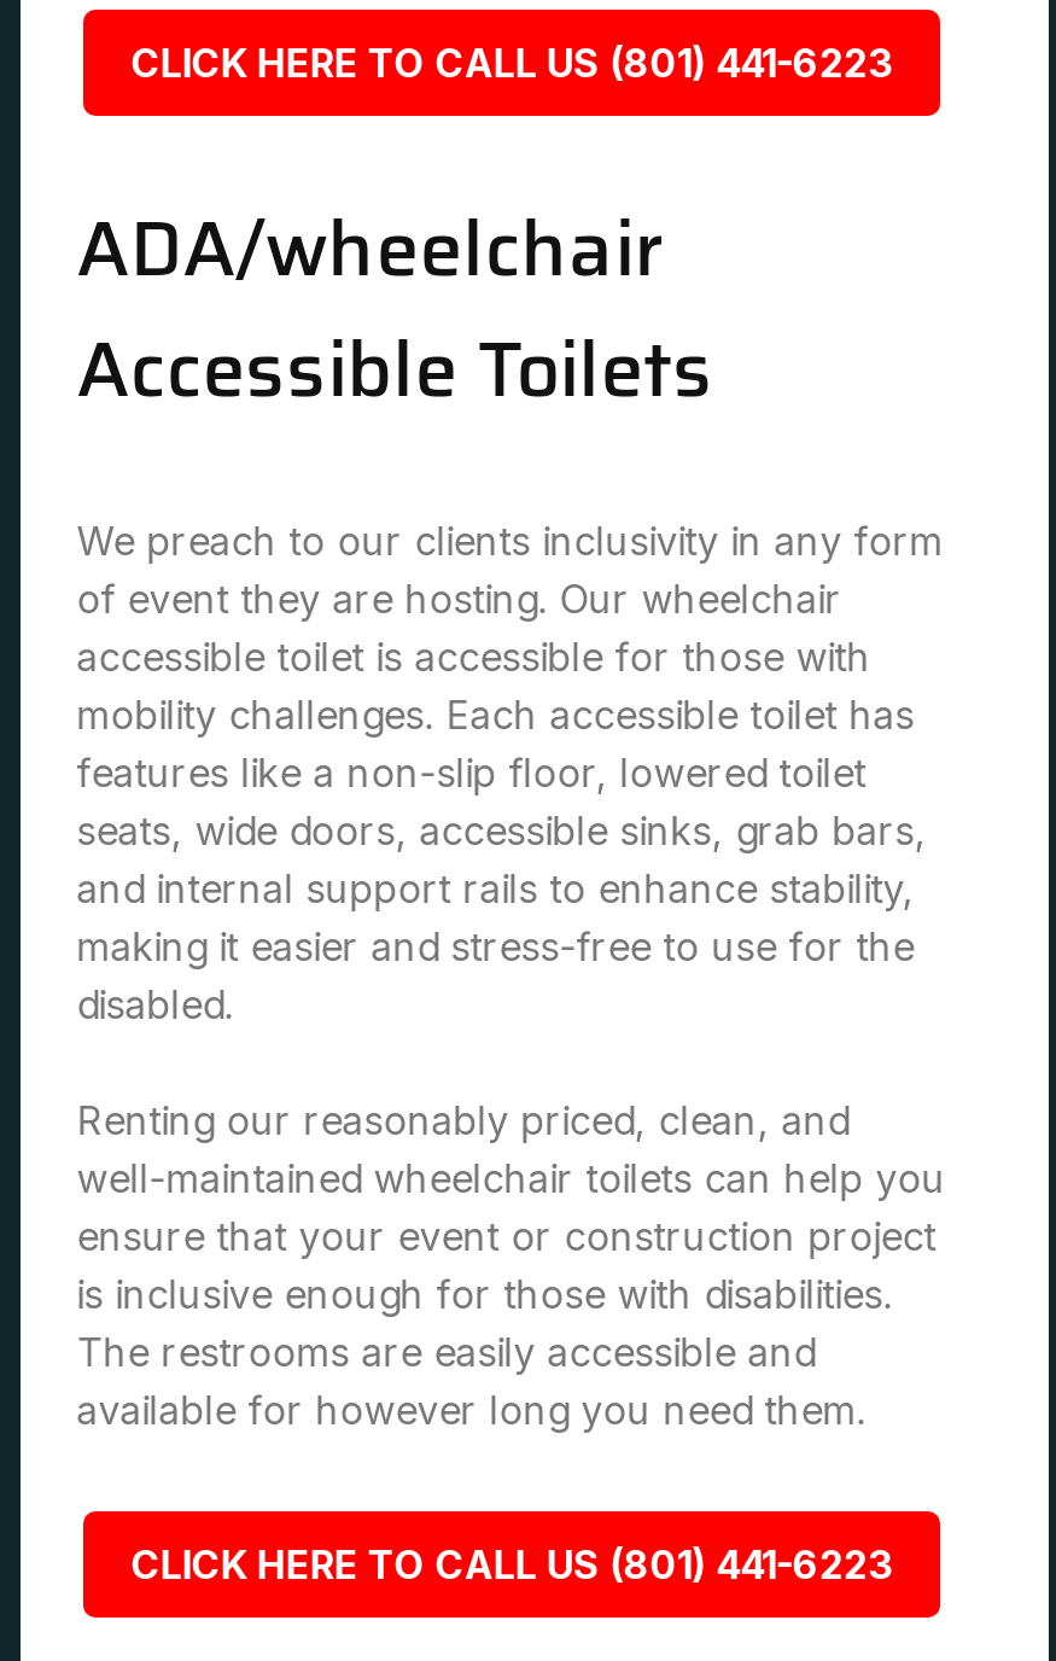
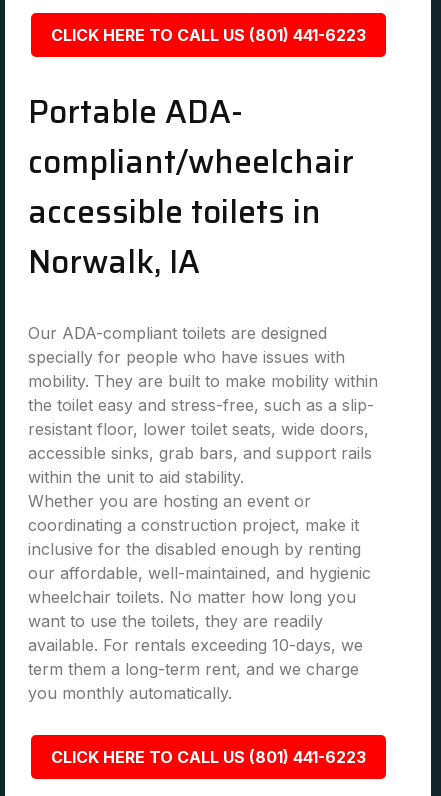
[77,188,945,1434] ADA/wheelchair | Accessible Toilets | We preach to our clients inclusivity in any form | of event they are hosting. Our wheelchair | accessible toilet is accessible for those with | mobility challenges. Each accessible toilet has | features like a non-slip floor, lowered toilet | seats, wide doors, accessible sinks, grab bars, | and internal support rails to enhance stability, | making it easier and stress-free to use for the | disabled. | Renting our reasonably priced, clean, and | well-maintained wheelchair toilets can help you | ensure that your event or construction project | is inclusive enough for those with disabilities. | The restrooms are easily accessible and | available for however long you need them. -> [28,87,378,703] Portable ADA- | compliant/wheelchair | accessible toilets in | Norwalk, IA | Our ADA-compliant toilets are designed | specially for people who have issues with | mobility. They are built to make mobility within | the toilet easy and stress-free, such as a slip- | resistant floor, lower toilet seats, wide doors, | accessible sinks, grab bars, and support rails | within the unit to aid stability. | Whether you are hosting an event or | coordinating a construction project, make it | inclusive for the disabled enough by renting | our affordable, well-maintained, and hygienic | wheelchair toilets. No matter how long you | want to use the toilets, they are readily | available. For rentals exceeding 10-days, we | term them a long-term rent, and we charge | you monthly automatically.

